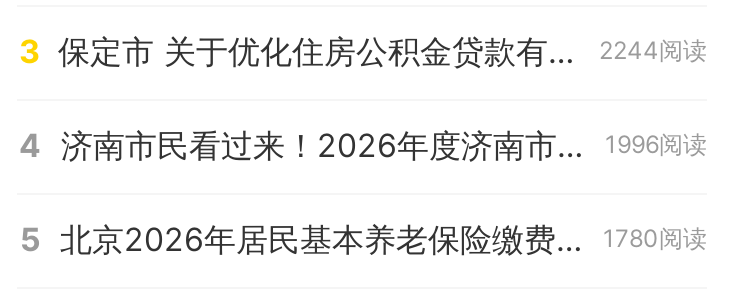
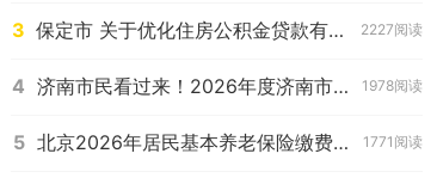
[599,36,707,66] 2244阅读 -> [361,21,423,39] 2227阅读
[605,130,707,160] 1996阅读 -> [362,77,423,95] 1978阅读
[603,224,707,254] 1780阅读 -> [363,133,423,151] 1771阅读

